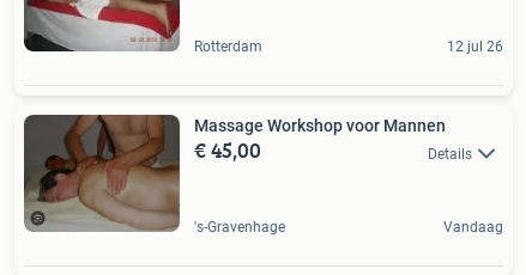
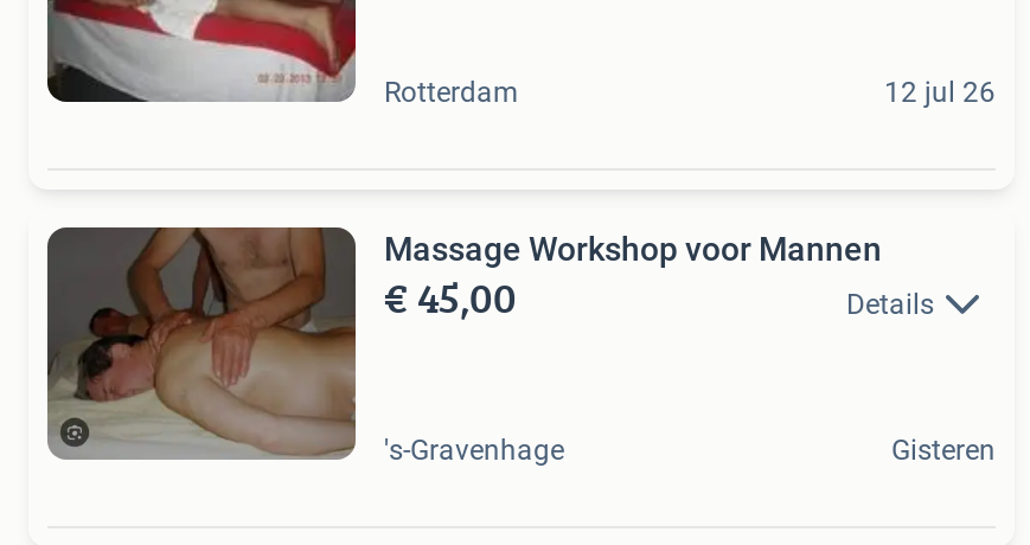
[443,219,503,236] Vandaag -> [891,434,996,467] Gisteren

